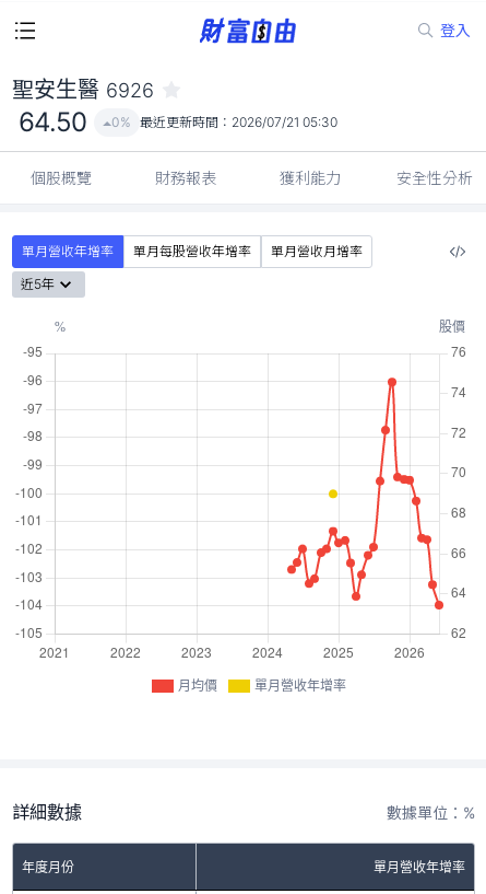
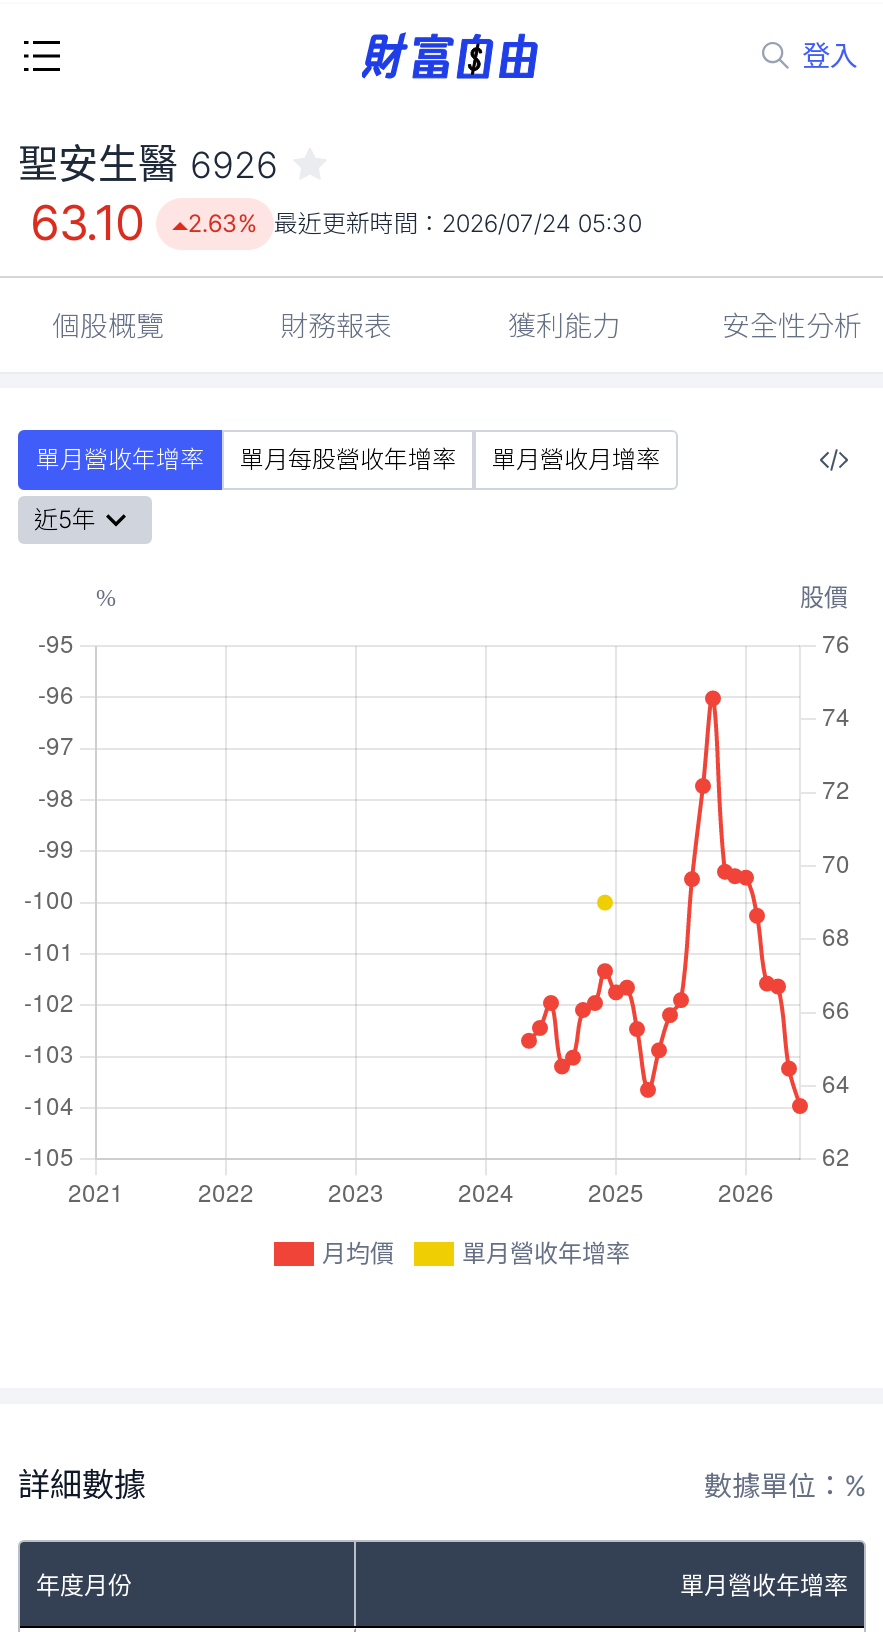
[19,106,87,138] 64.50 -> [30,194,144,252] 63.10
[111,114,337,130] 0% 最近更新時間：2026/07/21 05:30 -> [188,208,642,238] 2.63% 最近更新時間：2026/07/24 05:30

